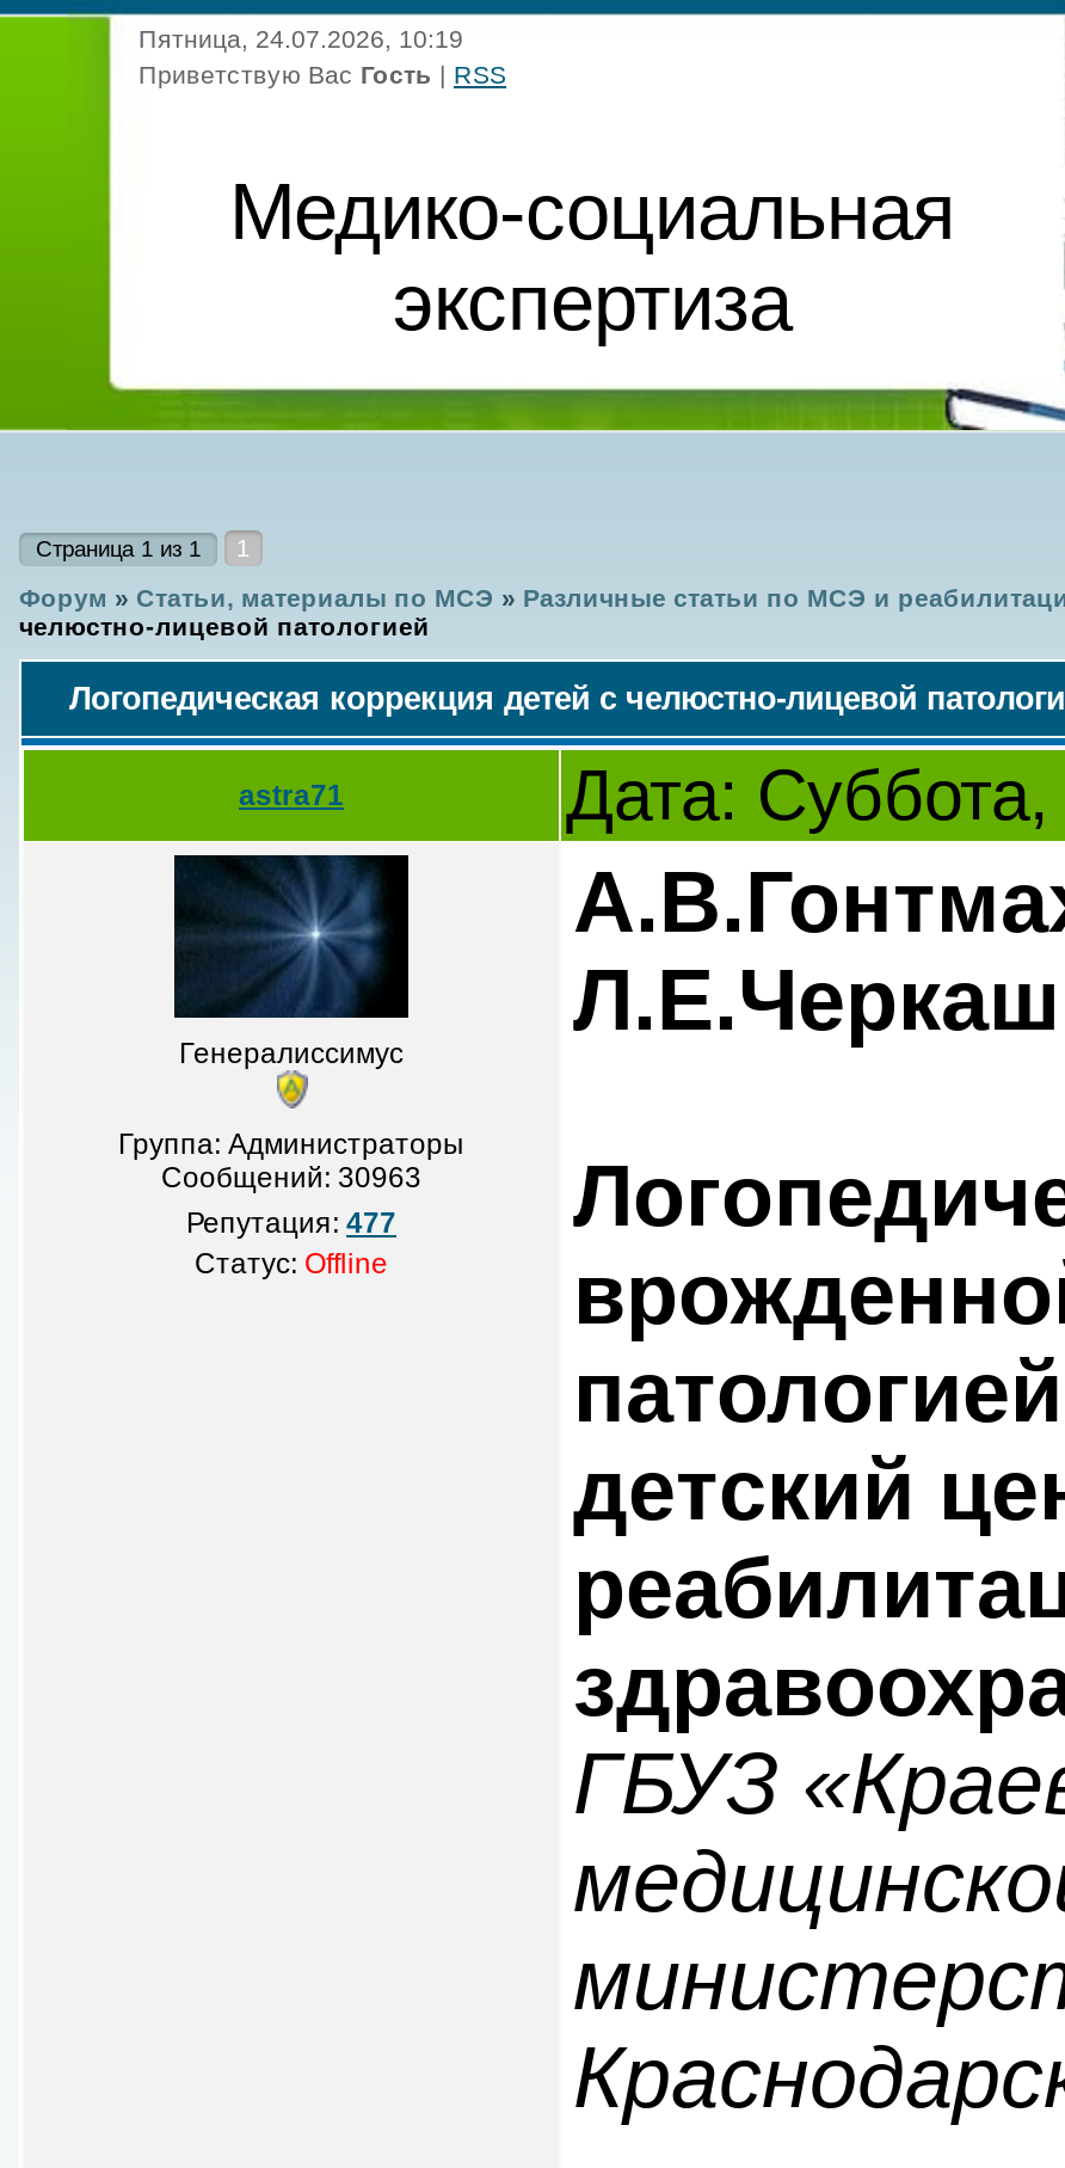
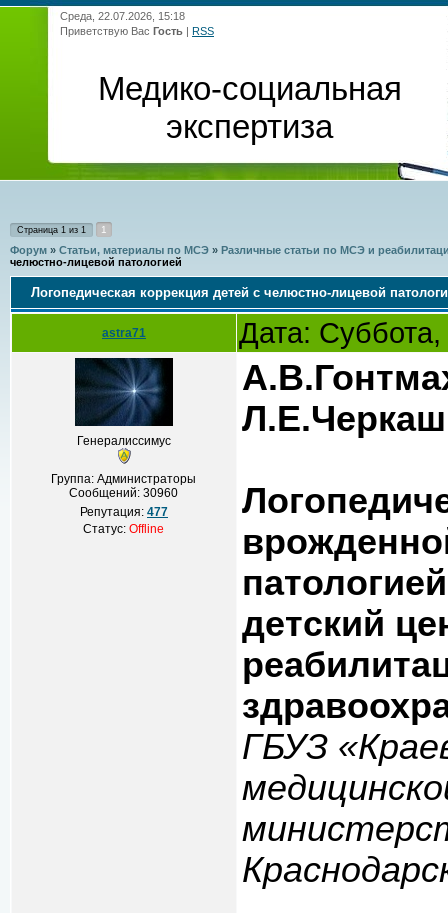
[138,24,463,53] Пятница, 24.07.2026, 10:19 -> [60,10,185,22] Среда, 22.07.2026, 15:18
[161,1161,421,1194] Сообщений: 30963 -> [69,486,178,500] Сообщений: 30960

